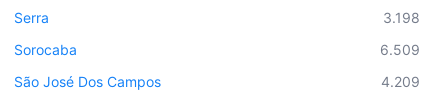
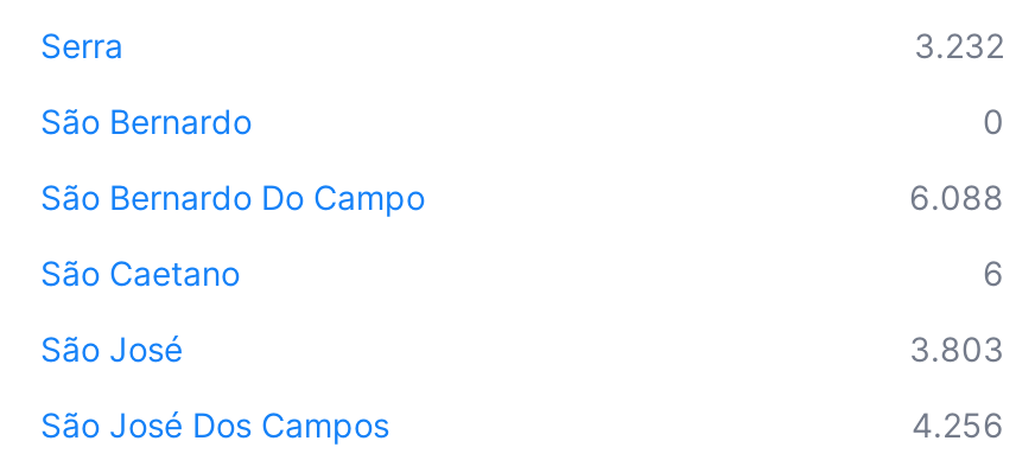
[14,9,420,58] 3.198 | Sorocaba | 6.509 -> [40,24,1004,368] 3.232 | São Bernardo | 0 | São Bernardo Do Campo | 6.088 | São Caetano | 6 | São José | 3.803
[381,73,420,90] 4.209 -> [912,403,1004,444] 4.256

